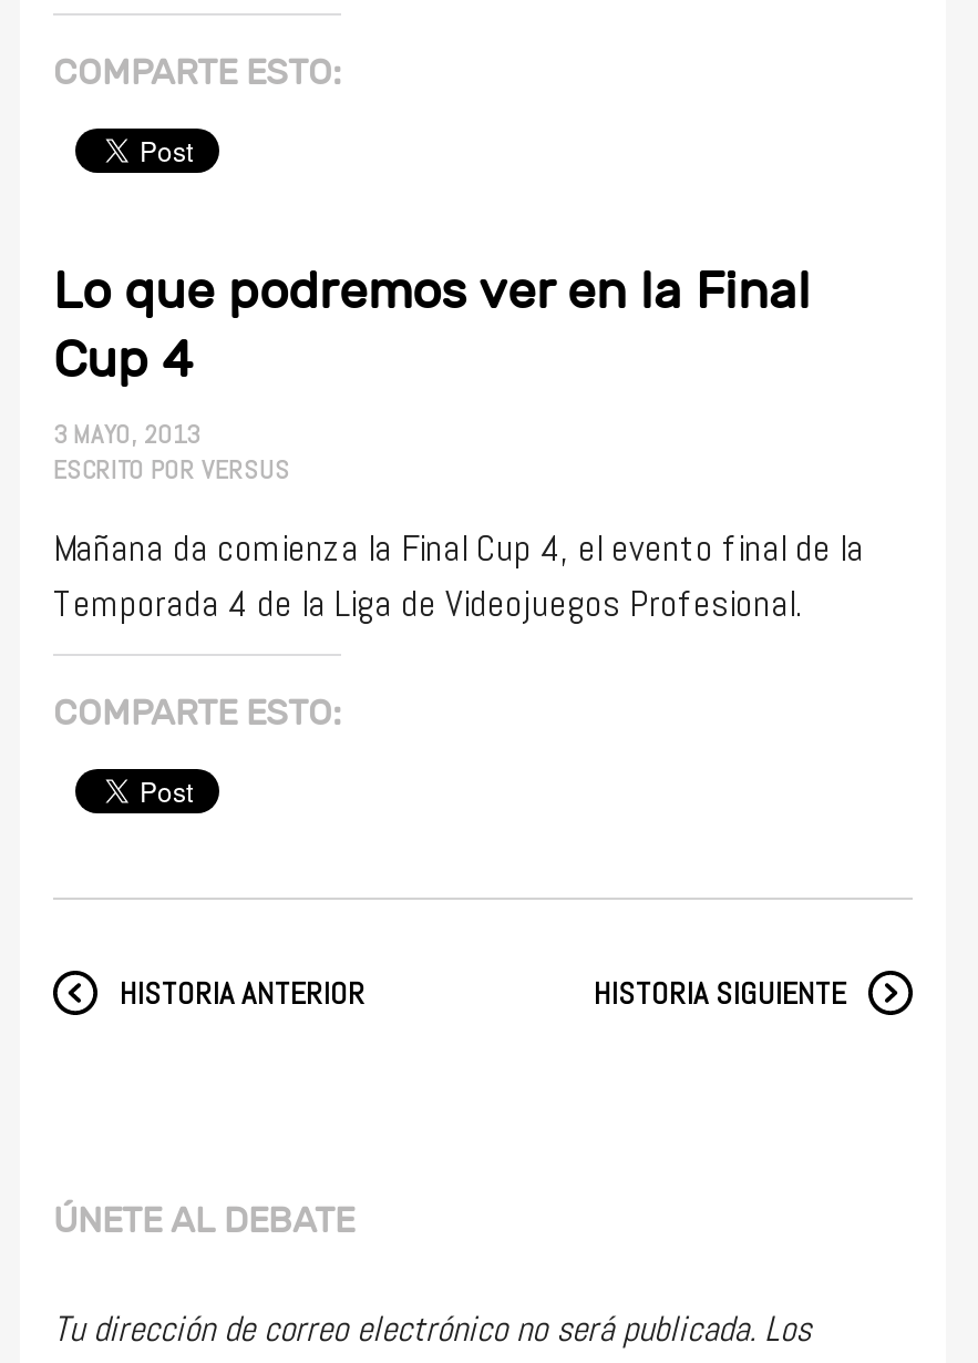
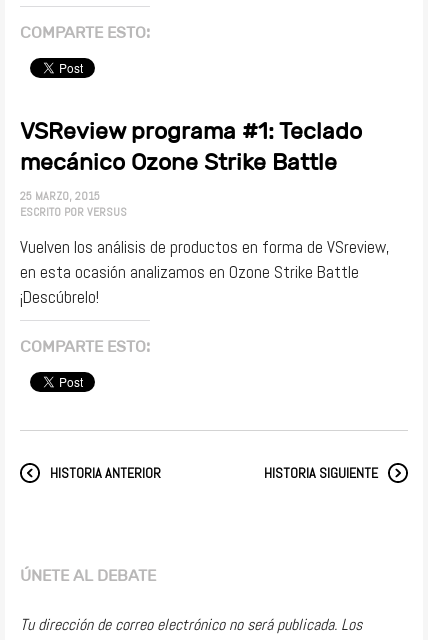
[53,259,811,452] Lo que podremos ver en la Final | Cup 4 | 3 MAYO, 2013 -> [20,117,362,204] VSReview programa #1: Teclado | mecánico Ozone Strike Battle | 25 MARZO, 2015
[53,523,864,627] Mañana da comienza la Final Cup 4, el evento final de la | Temporada 4 de la Liga de Videojuegos Profesional. -> [20,236,390,308] Vuelven los análisis de productos en forma de VSreview, | en esta ocasión analizamos en Ozone Strike Battle | ¡Descúbrelo!

